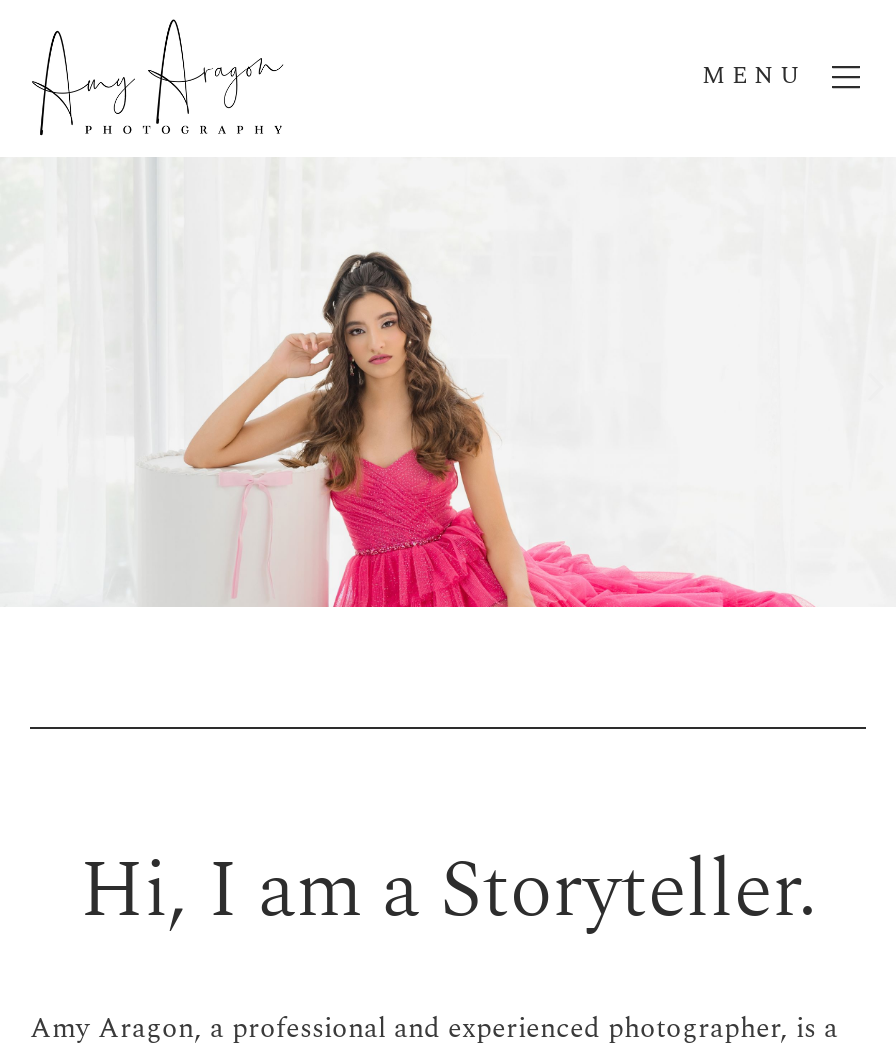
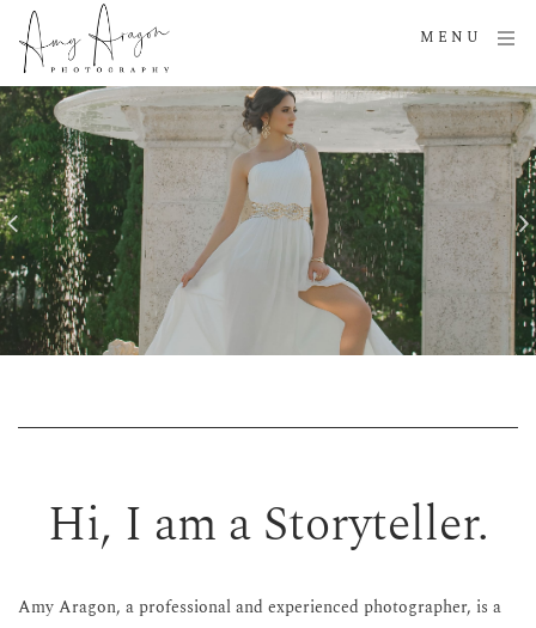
[6,157,890,609] [image] -> [4,85,532,356] [image]

